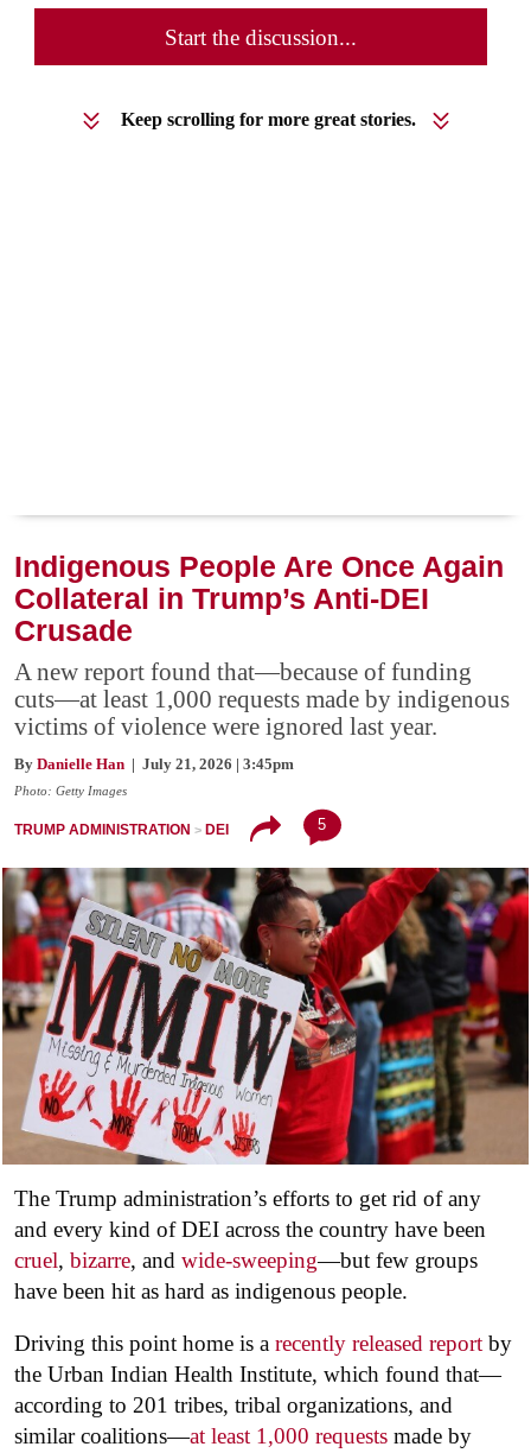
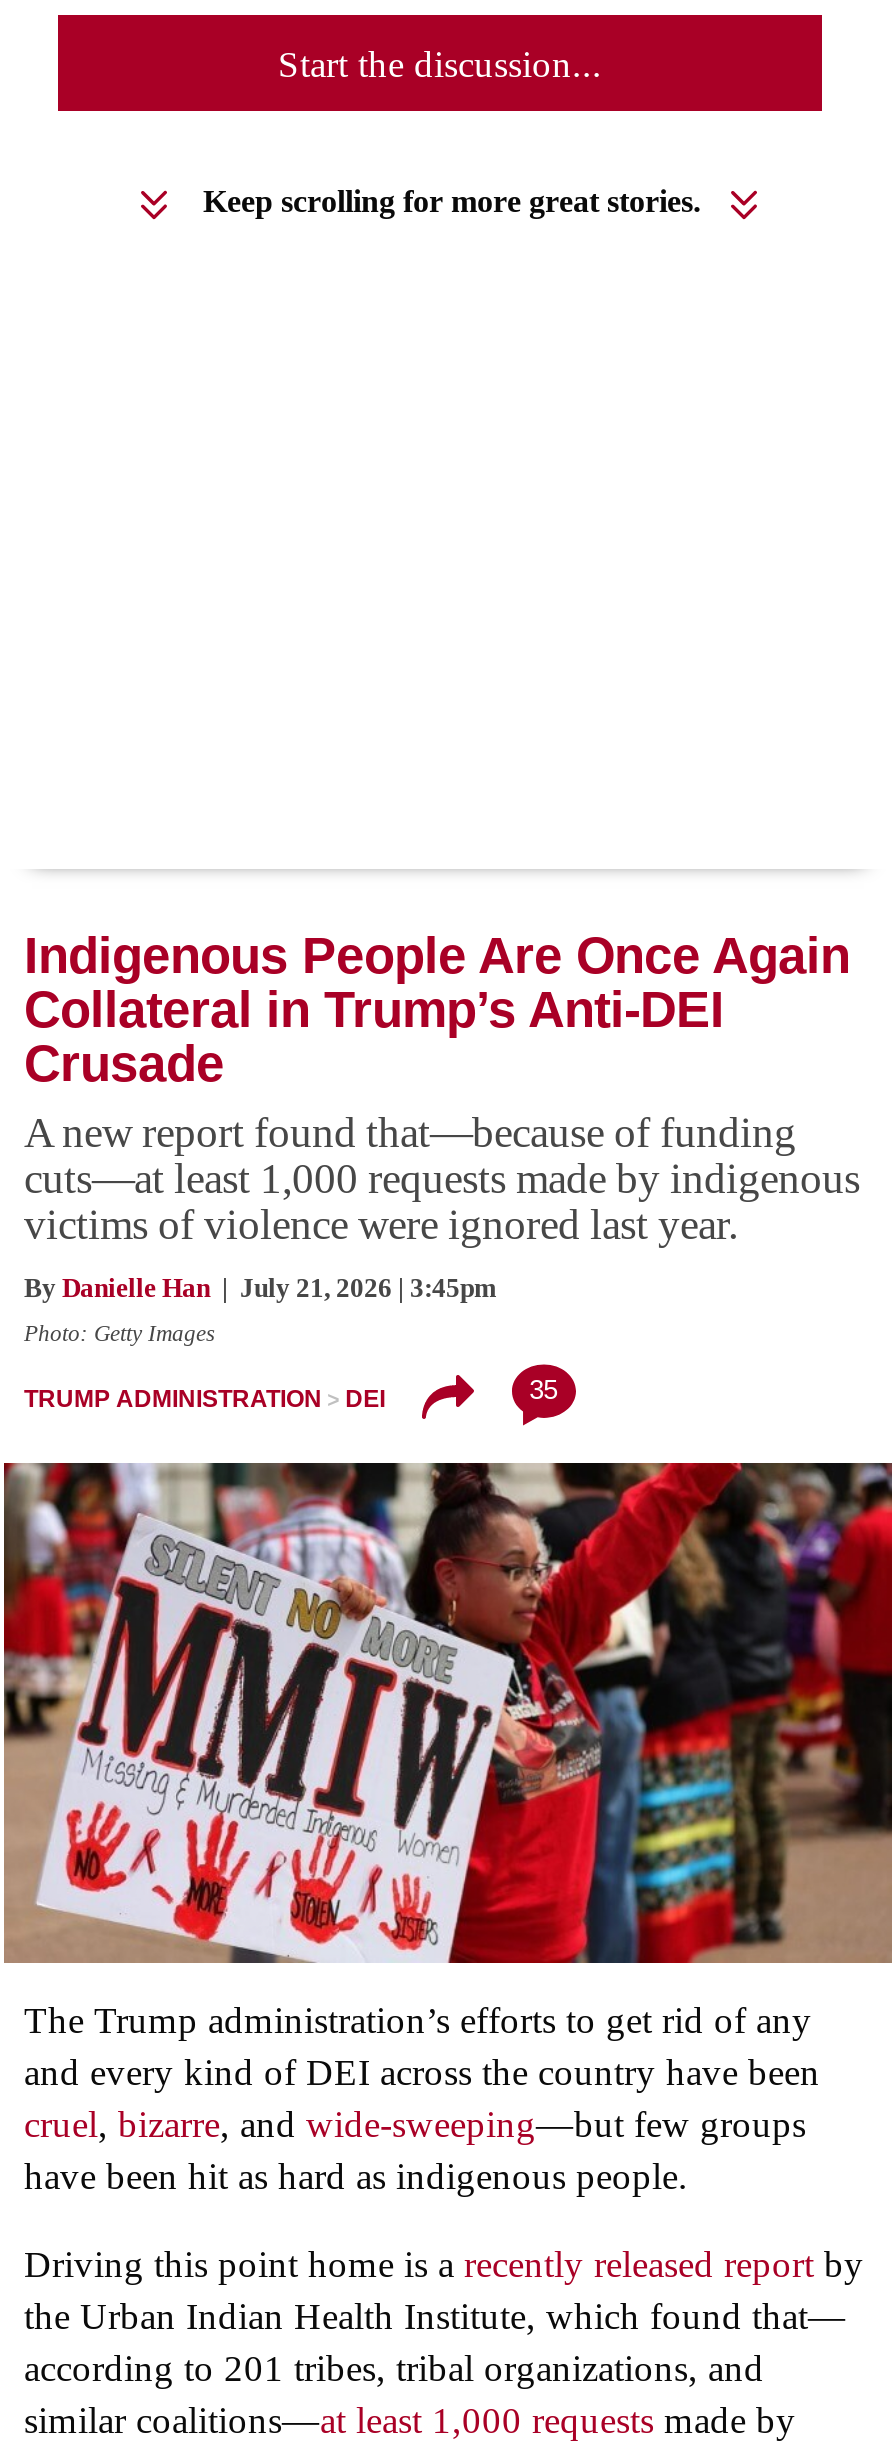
[318,815,326,833] 5 -> [529,1375,557,1405] 35

